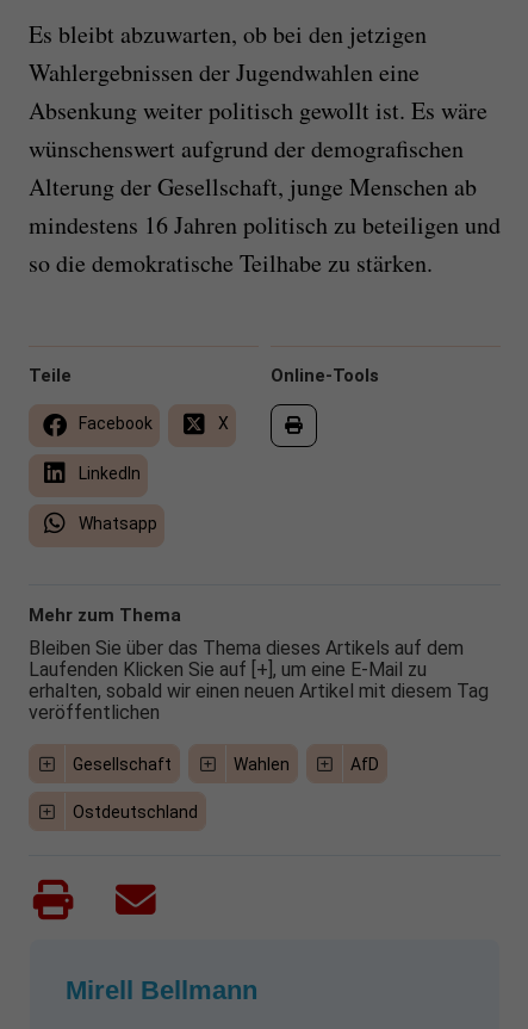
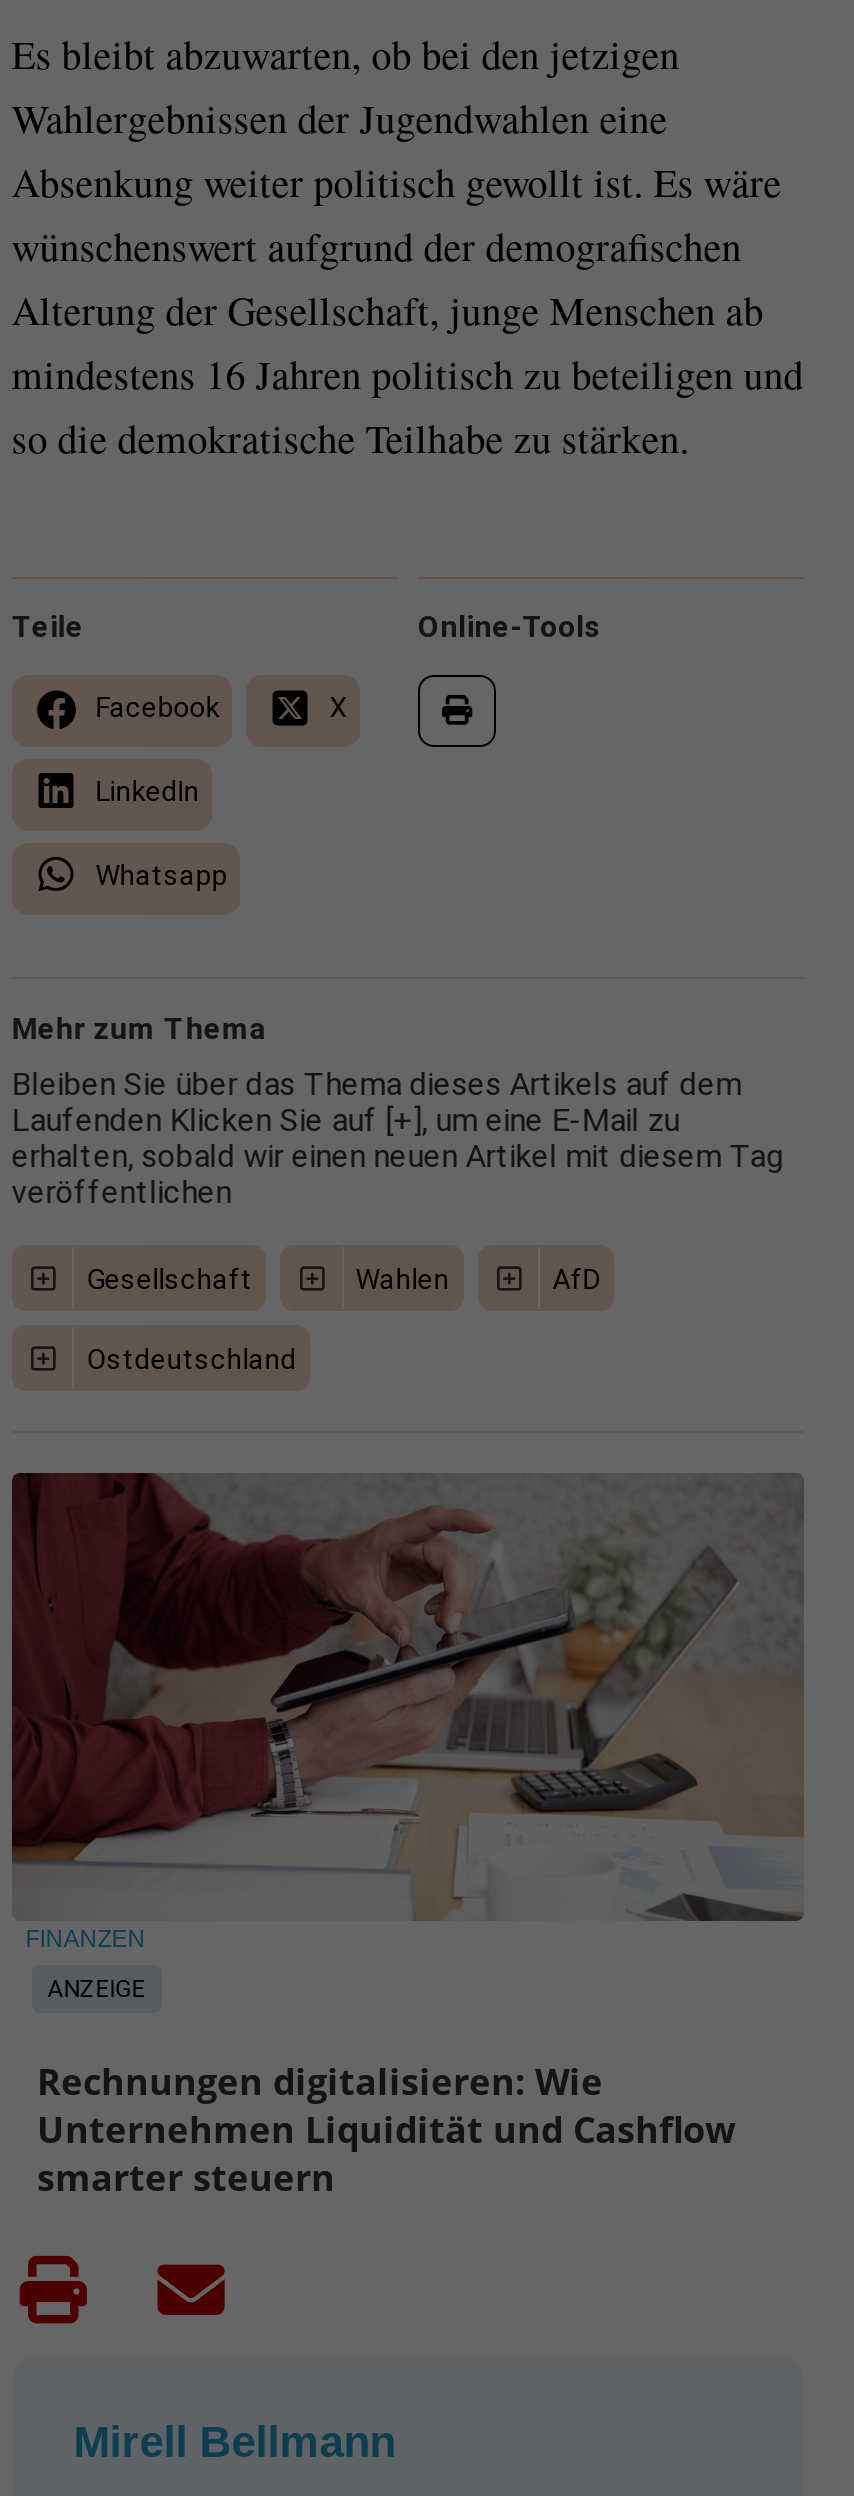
none -> [10,1471,806,2201] [image] | FINANZEN | Rechnungen digitalisieren: Wie | Unternehmen Liquidität und Cashflow | smarter steuern
none -> [47,1976,145,2004] ANZEIGE

